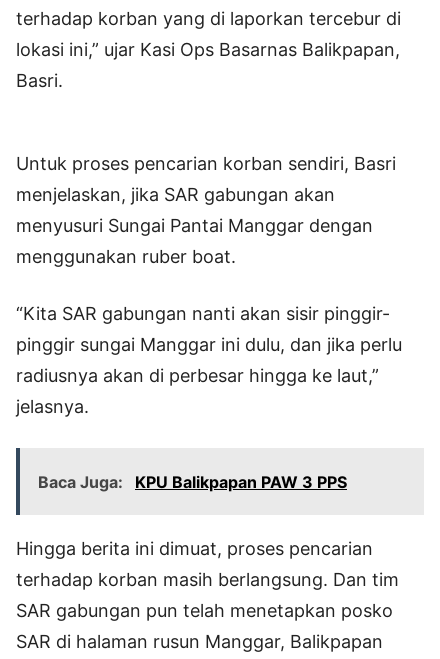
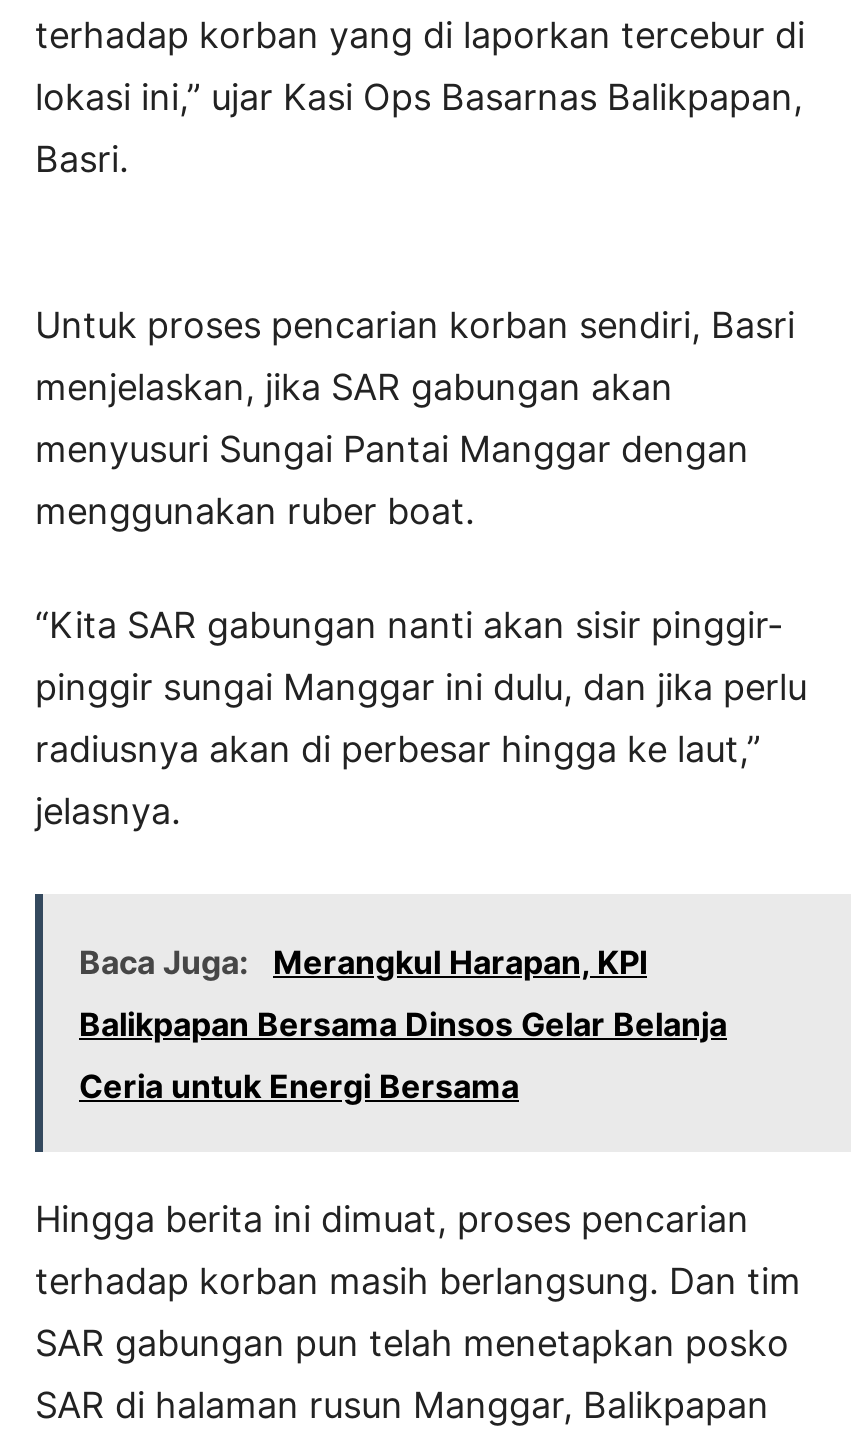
[38,472,347,492] Baca Juga: KPU Balikpapan PAW 3 PPS -> [79,941,727,1105] Baca Juga: Merangkul Harapan, KPI | Balikpapan Bersama Dinsos Gelar Belanja | Ceria untuk Energi Bersama

